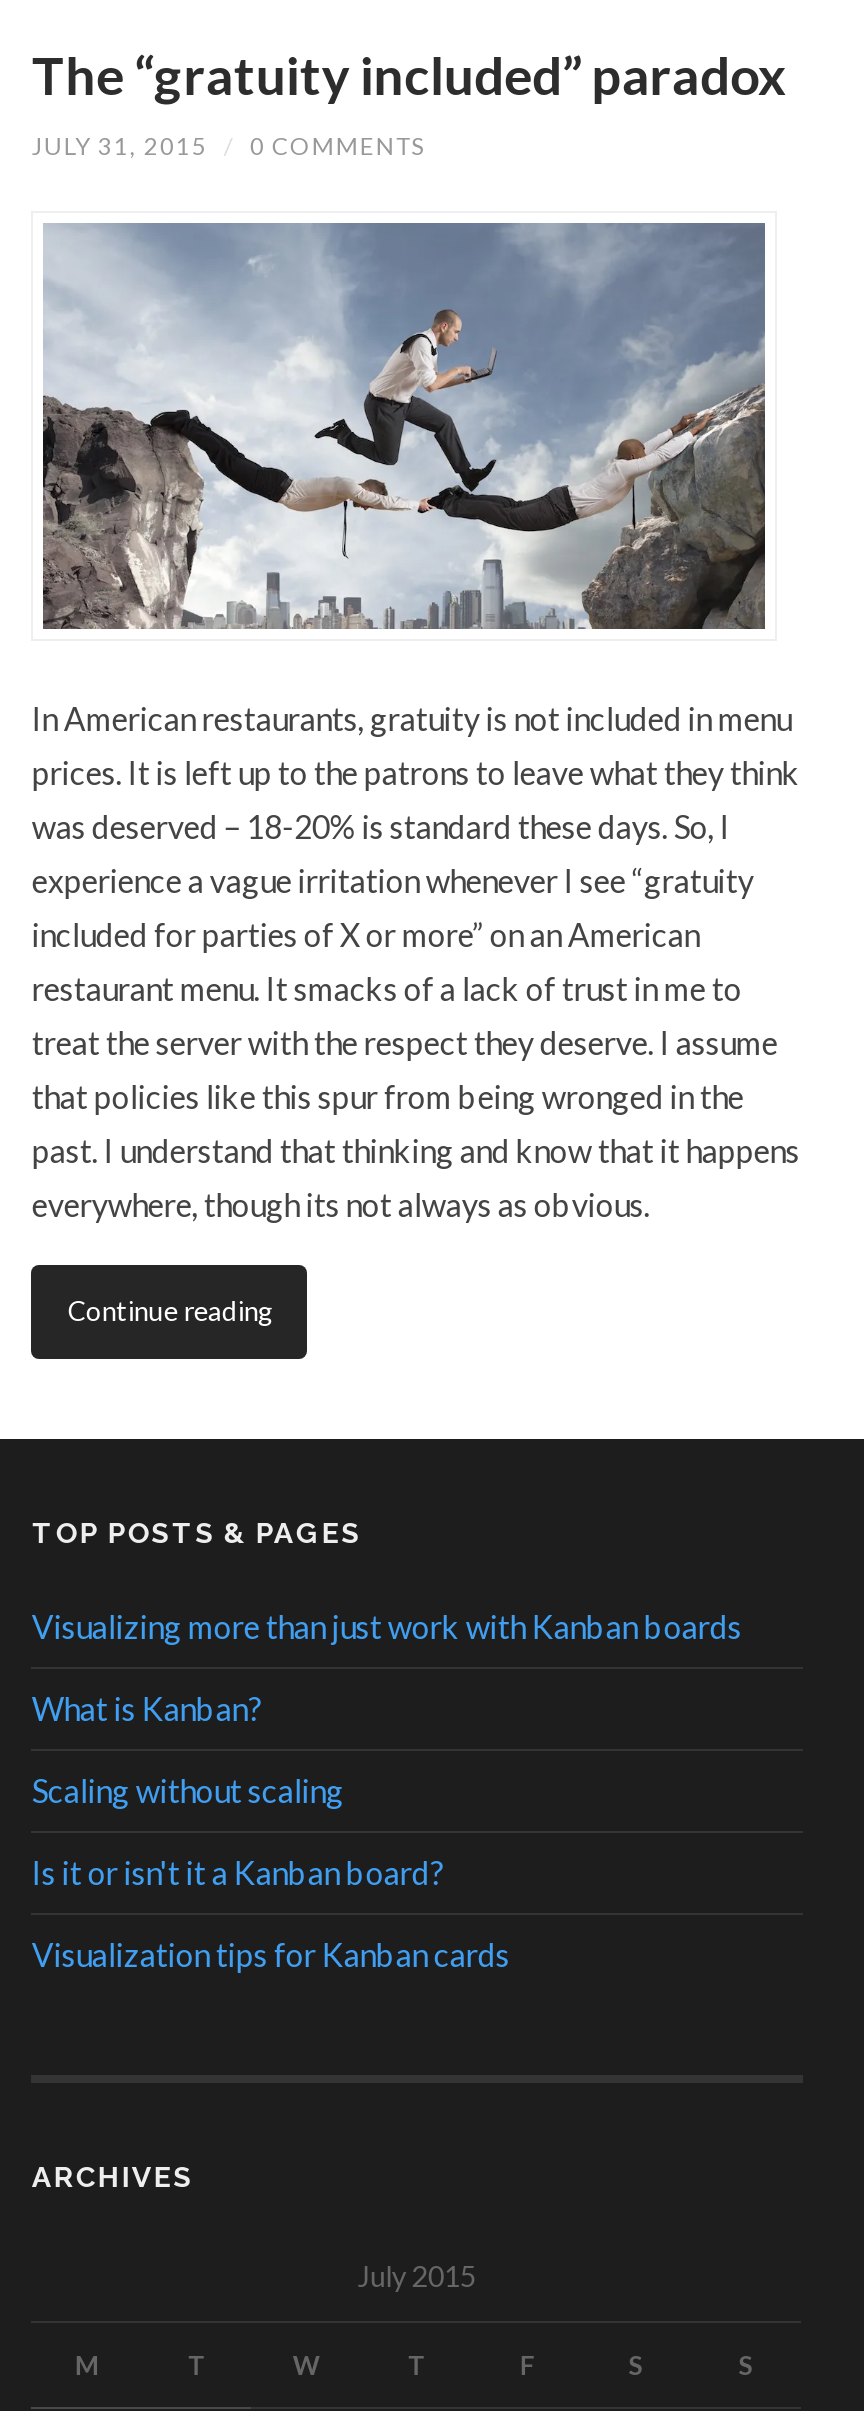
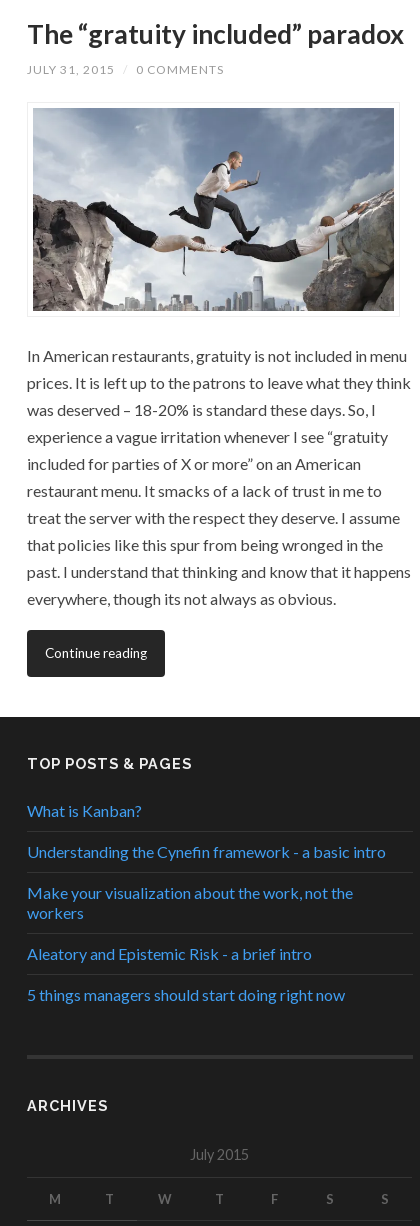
[32,1608,742,1646] Visualizing more than just work with Kanban boards -> none
moved [32,1690,262,1728] -> [27,800,142,819]: What is Kanban?
[32,1772,510,1974] Scaling without scaling | Is it or isn't it a Kanban board? | Visualization tips for Kanban cards -> [27,841,386,1003] Understanding the Cynefin framework - a basic intro | Make your visualization about the work, not the | workers | Aleatory and Epistemic Risk - a brief intro | 5 things managers should start doing right now

